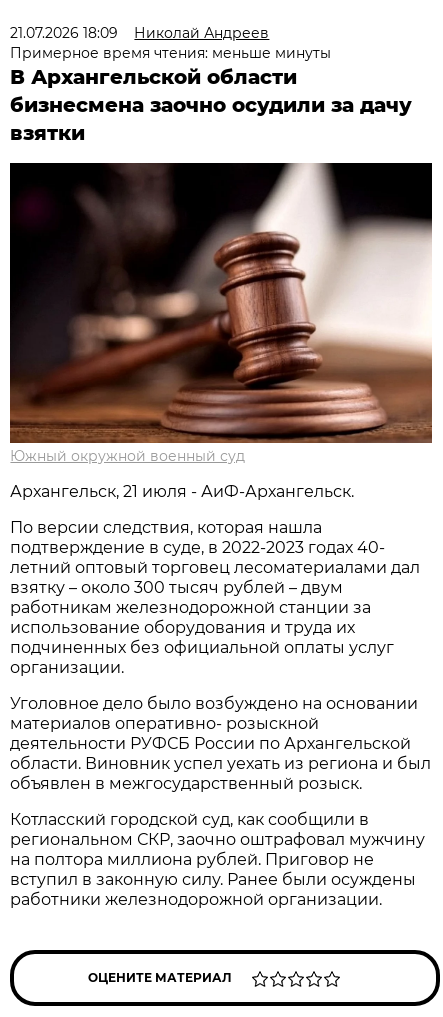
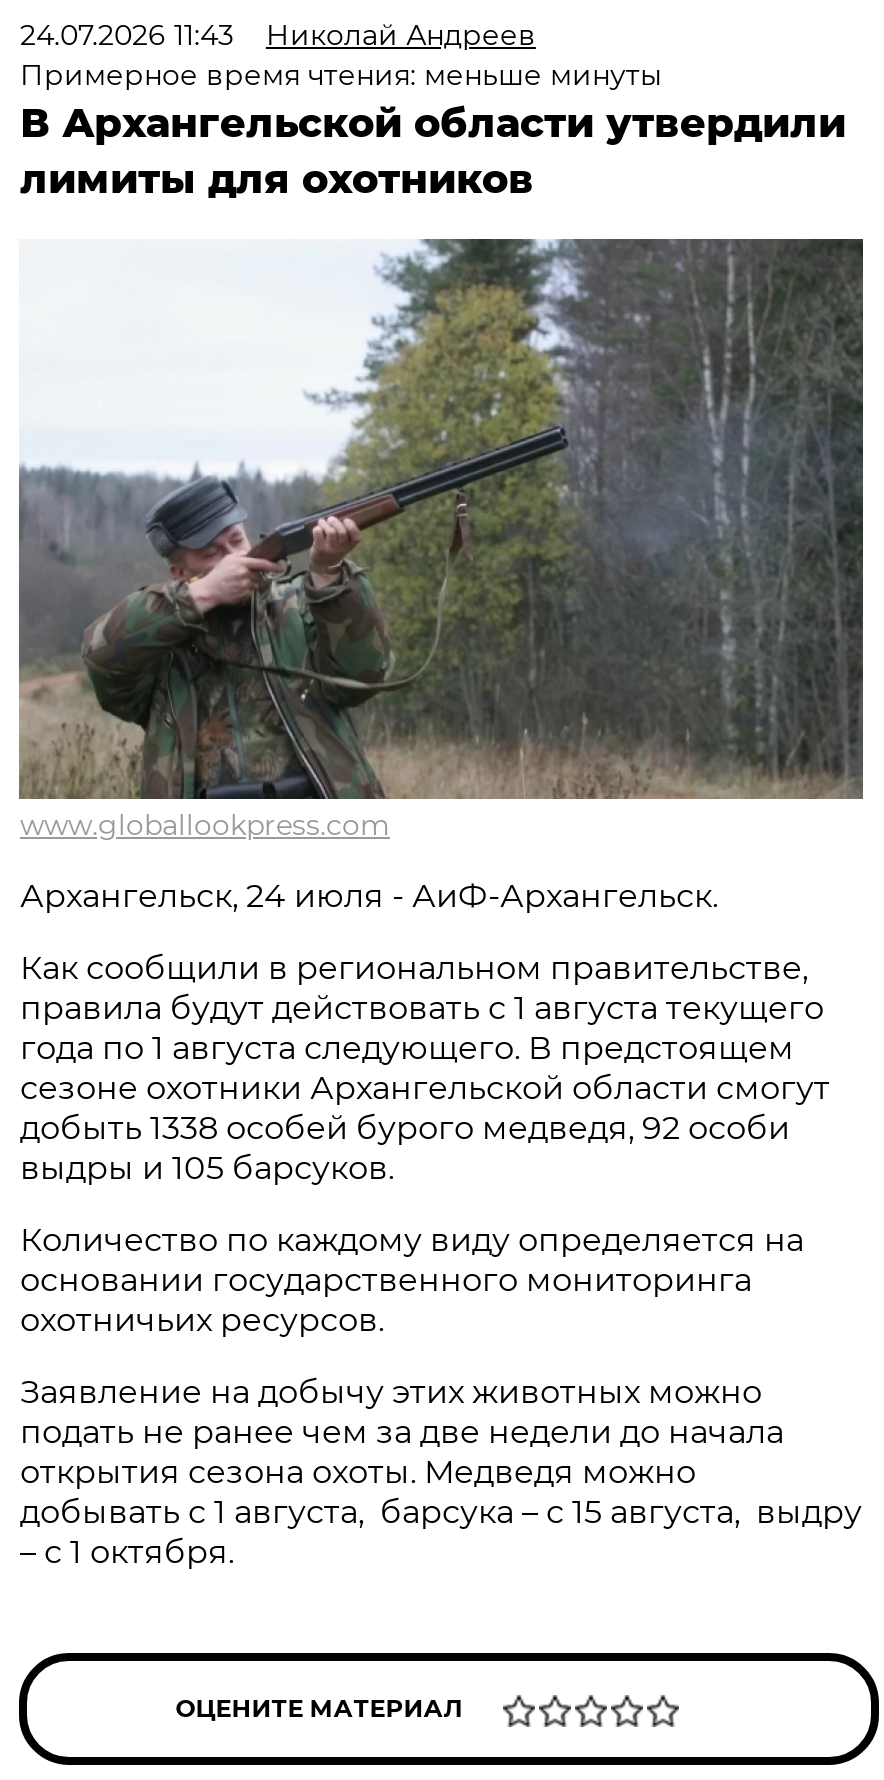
[10,24,269,42] 21.07.2026 18:09 Николай Андреев -> [20,17,536,53] 24.07.2026 11:43 Николай Андреев
[10,65,412,145] В Архангельской области | бизнесмена заочно осудили за дачу | взятки -> [20,99,846,203] В Архангельской области утвердили | лимиты для охотников
[9,205,433,465] [image] | Южный окружной военный суд -> [17,237,865,843] [image] | www.globallookpress.com
[10,482,354,501] Архангельск, 21 июля - АиФ-Архангельск. -> [20,877,718,915] Архангельск, 24 июля - АиФ-Архангельск.
[10,518,420,677] По версии следствия, которая нашла | подтверждение в суде, в 2022-2023 годах 40- | летний оптовый торговец лесоматериалами дал | взятку – около 300 тысяч рублей – двум | работникам железнодорожной станции за | использование оборудования и труда их | подчиненных без официальной оплаты услуг | организации. -> [20,949,830,1187] Как сообщили в региональном правительстве, | правила будут действовать с 1 августа текущего | года по 1 августа следующего. В предстоящем | сезоне охотники Архангельской области смогут | добыть 1338 особей бурого медведя, 92 особи | выдры и 105 барсуков.
[10,694,431,793] Уголовное дело было возбуждено на основании | материалов оперативно- розыскной | деятельности РУФСБ России по Архангельской | области. Виновник успел уехать из региона и был | объявлен в межгосударственный розыск. -> [20,1221,804,1339] Количество по каждому виду определяется на | основании государственного мониторинга | охотничьих ресурсов.
[10,810,425,909] Котласский городской суд, как сообщили в | региональном СКР, заочно оштрафовал мужчину | на полтора миллиона рублей. Приговор не | вступил в законную силу. Ранее были осуждены | работники железнодорожной организации. -> [20,1373,862,1571] Заявление на добычу этих животных можно | подать не ранее чем за две недели до начала | открытия сезона охоты. Медведя можно | добывать с 1 августа, барсука – с 15 августа, выдру | – с 1 октября.

